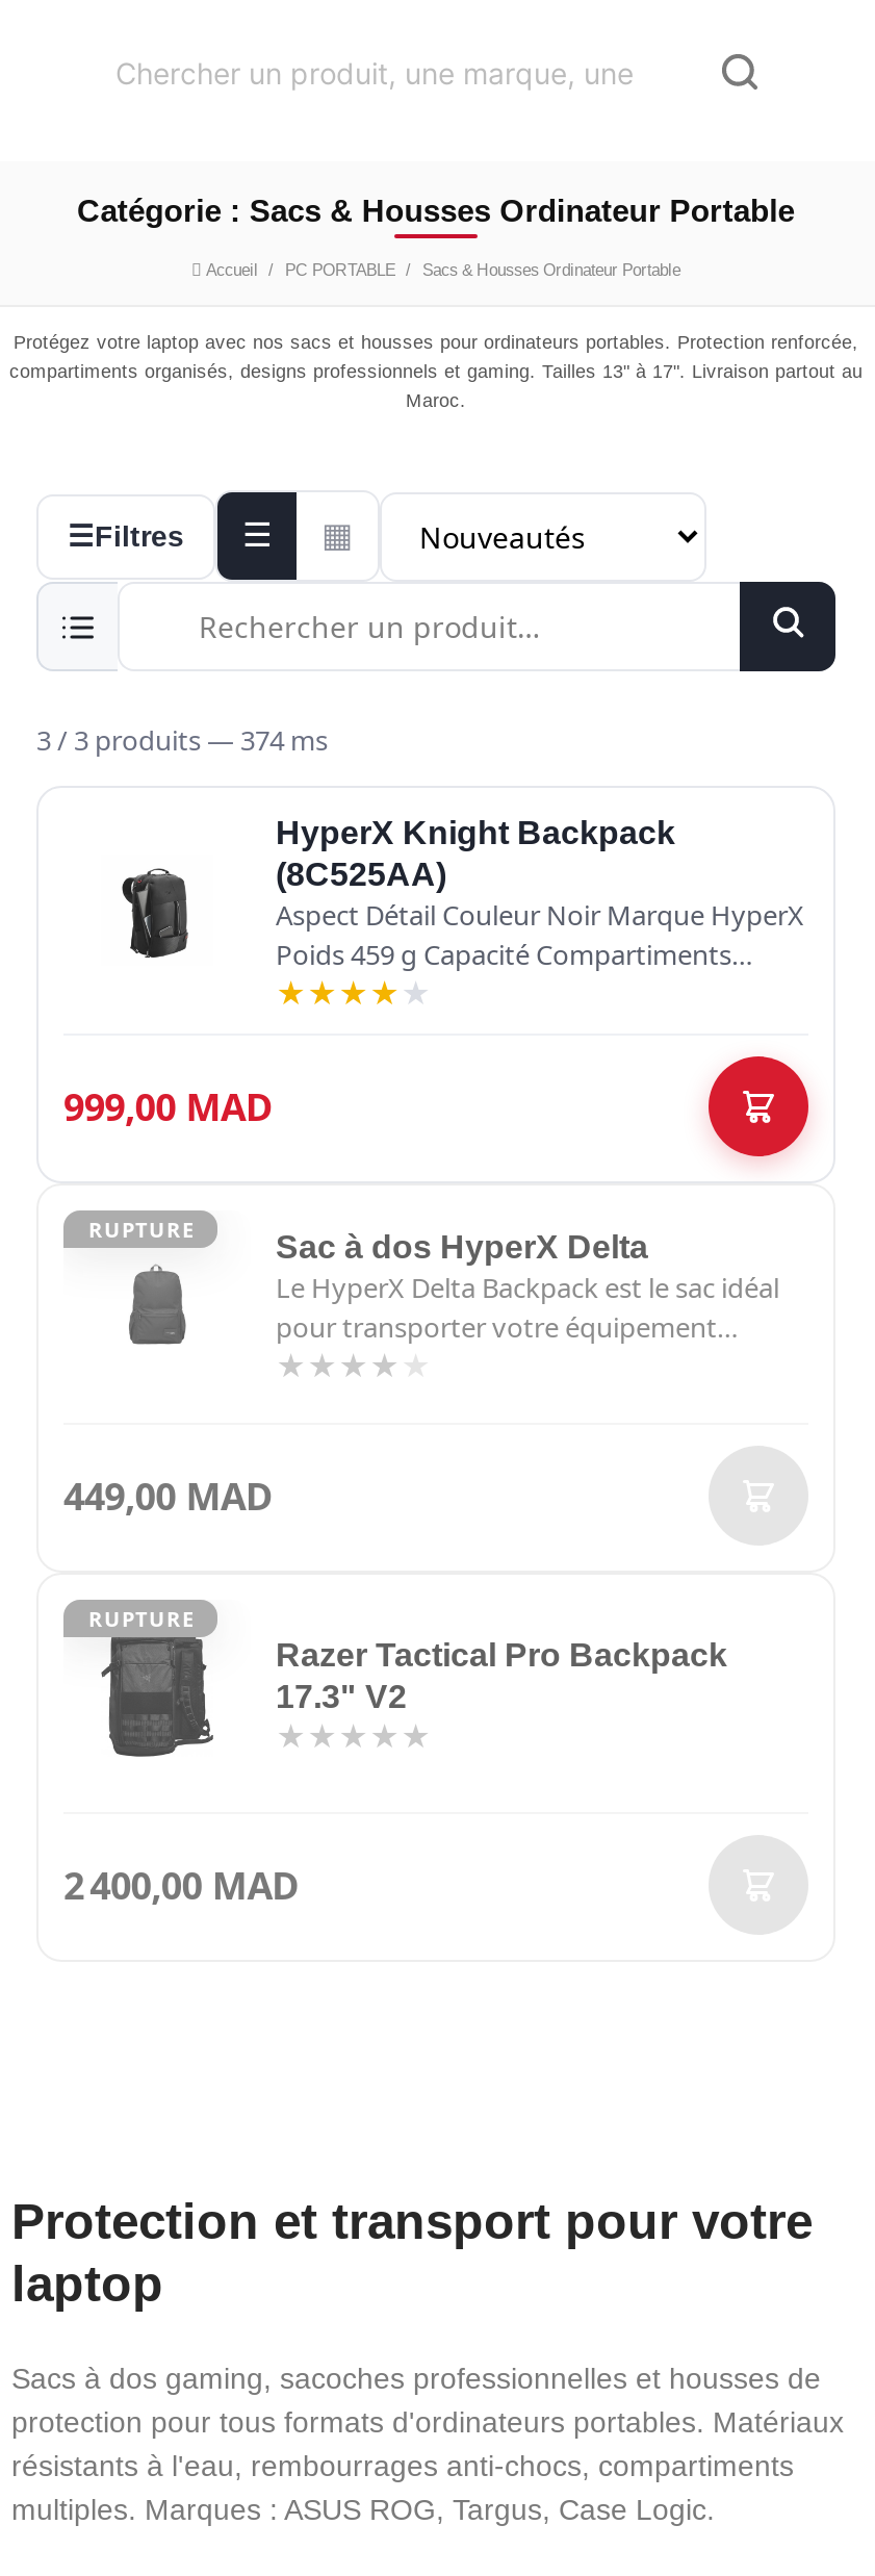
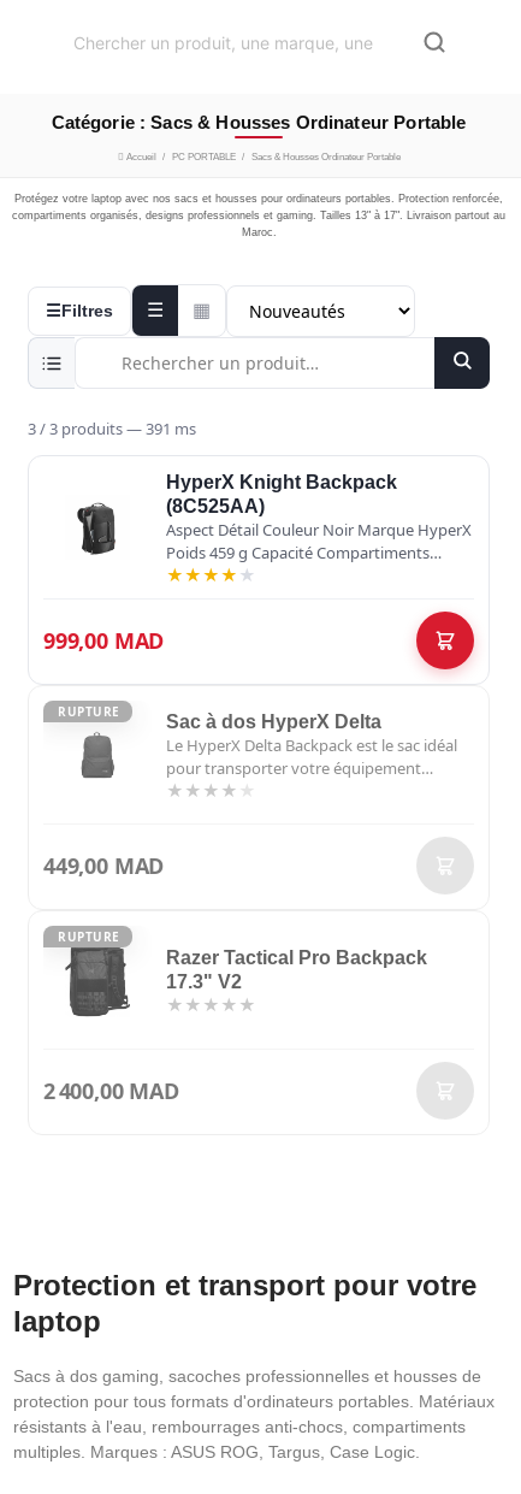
[36,721,328,759] 3 / 3 produits — 374 ms -> [28,418,196,439] 3 / 3 produits — 391 ms

